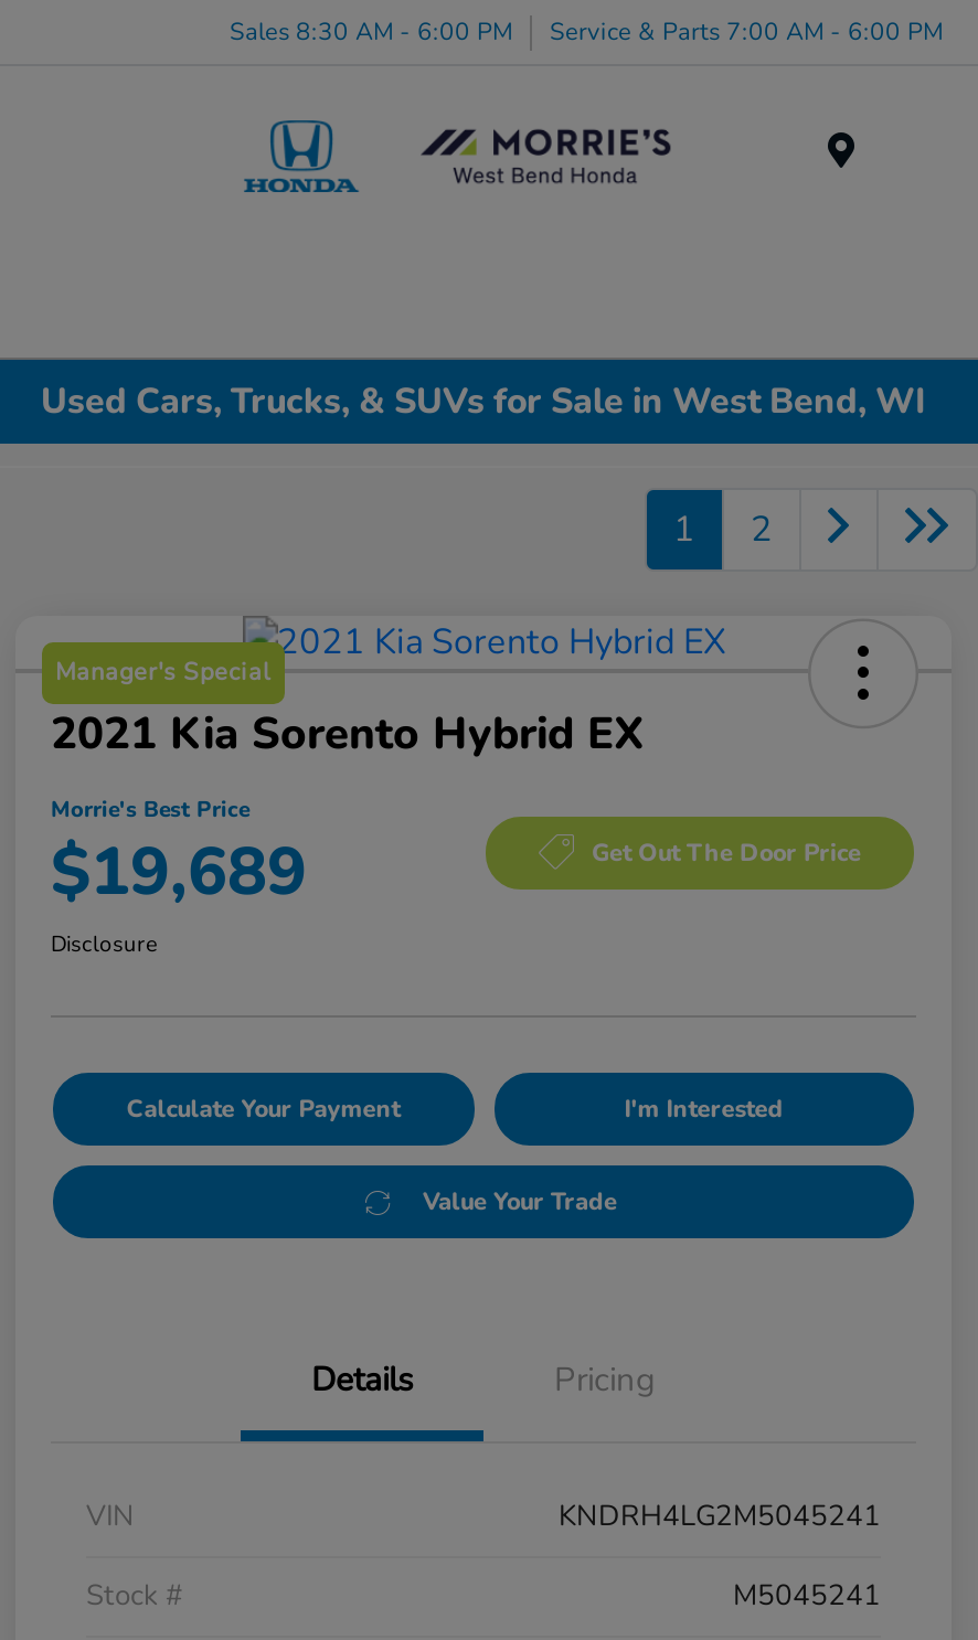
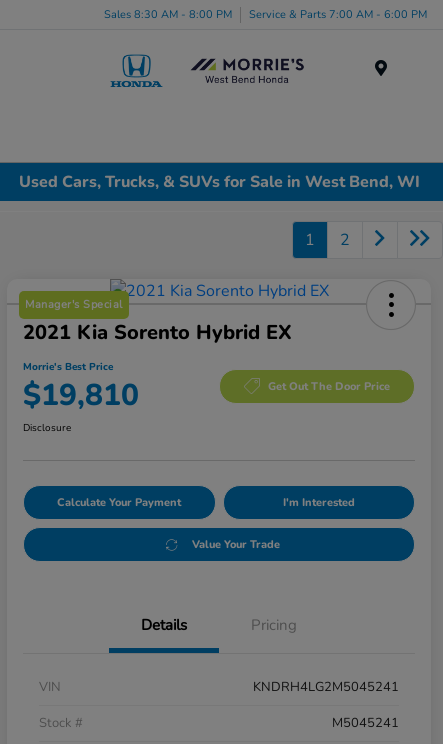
[230,14,943,47] Sales 8:30 AM - 6:00 PM Service & Parts 7:00 AM - 6:00 PM -> [104,6,427,21] Sales 8:30 AM - 8:00 PM Service & Parts 7:00 AM - 6:00 PM
[51,828,307,919] $19,689 -> [23,375,139,416] $19,810

